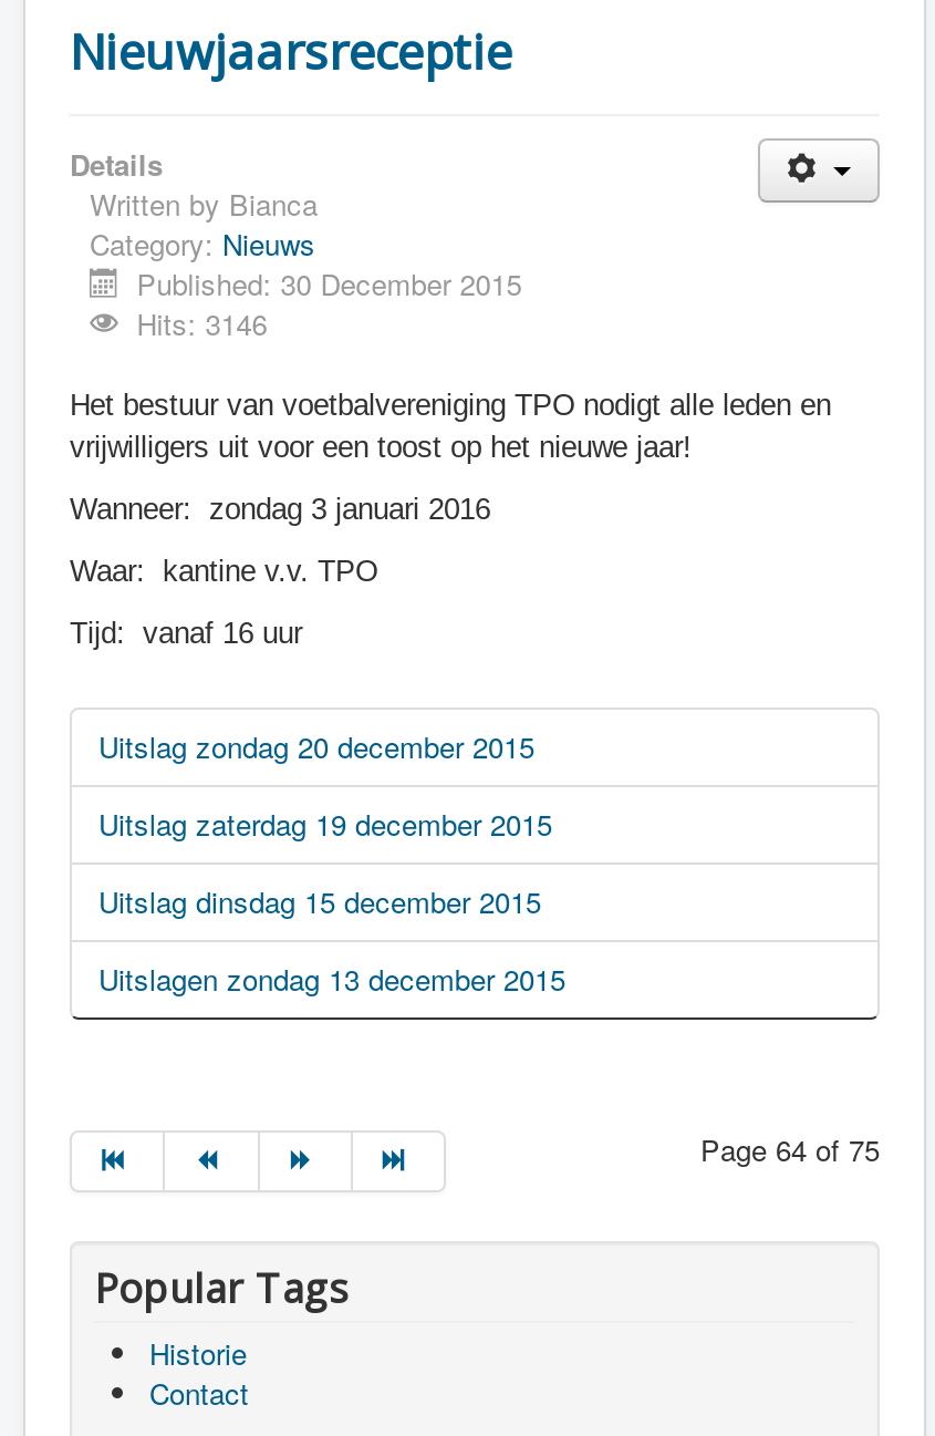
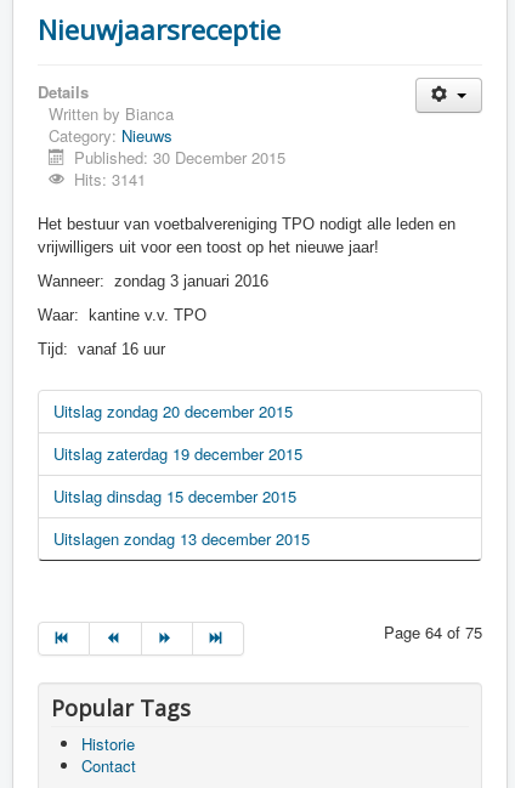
[137,302,267,344] Hits: 3146 -> [74,168,146,191] Hits: 3141

